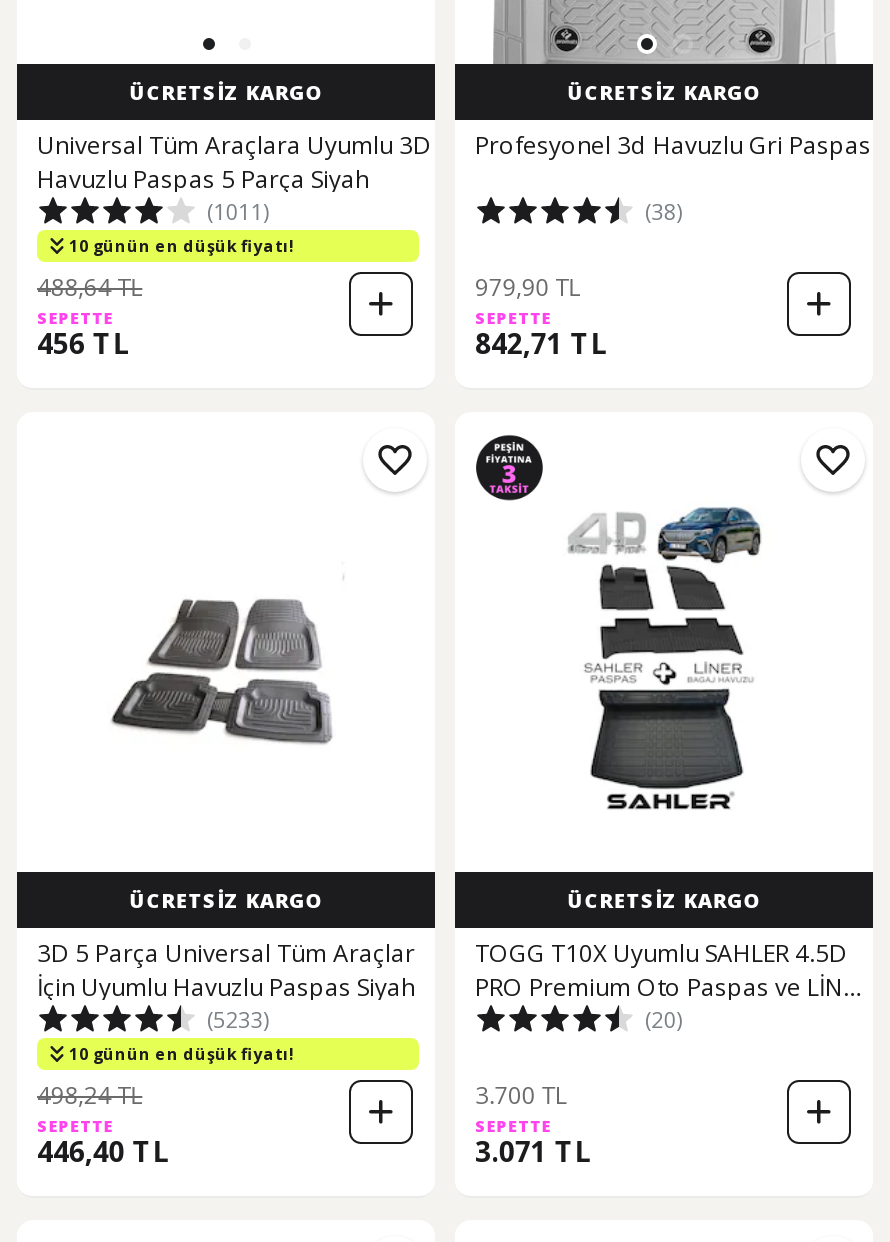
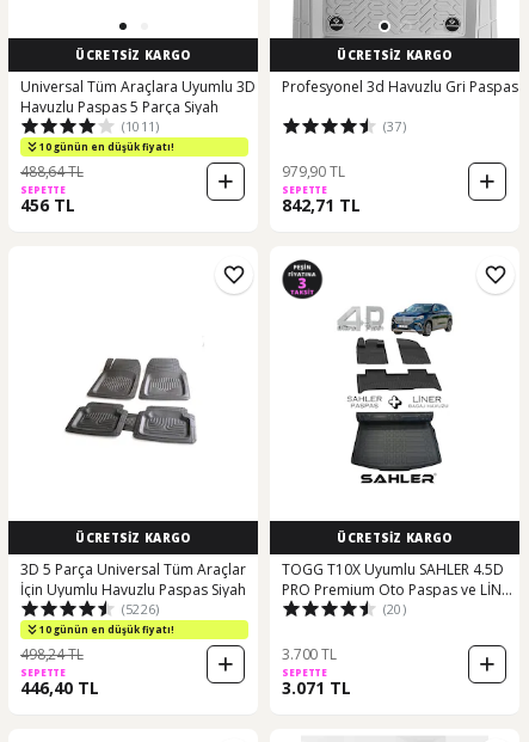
[645,195,682,225] (38) -> [383,116,406,134] (37)
[207,1003,269,1033] (5233) -> [122,599,159,617] (5226)

